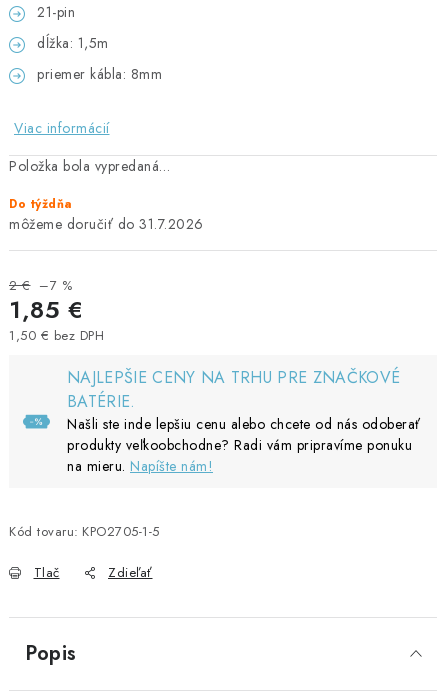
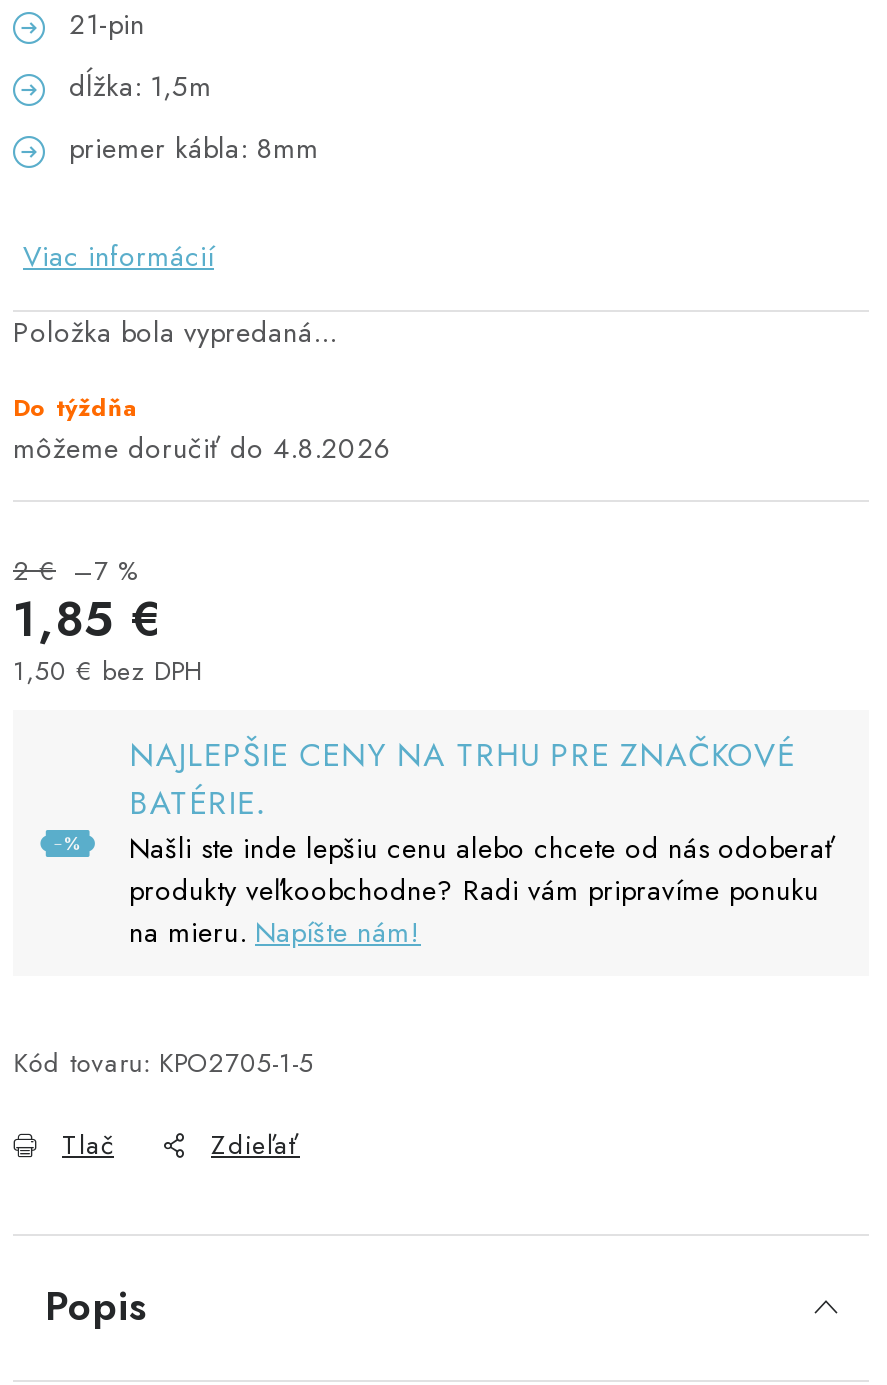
[139,214,203,234] 31.7.2026 -> [273,428,393,468] 4.8.2026

